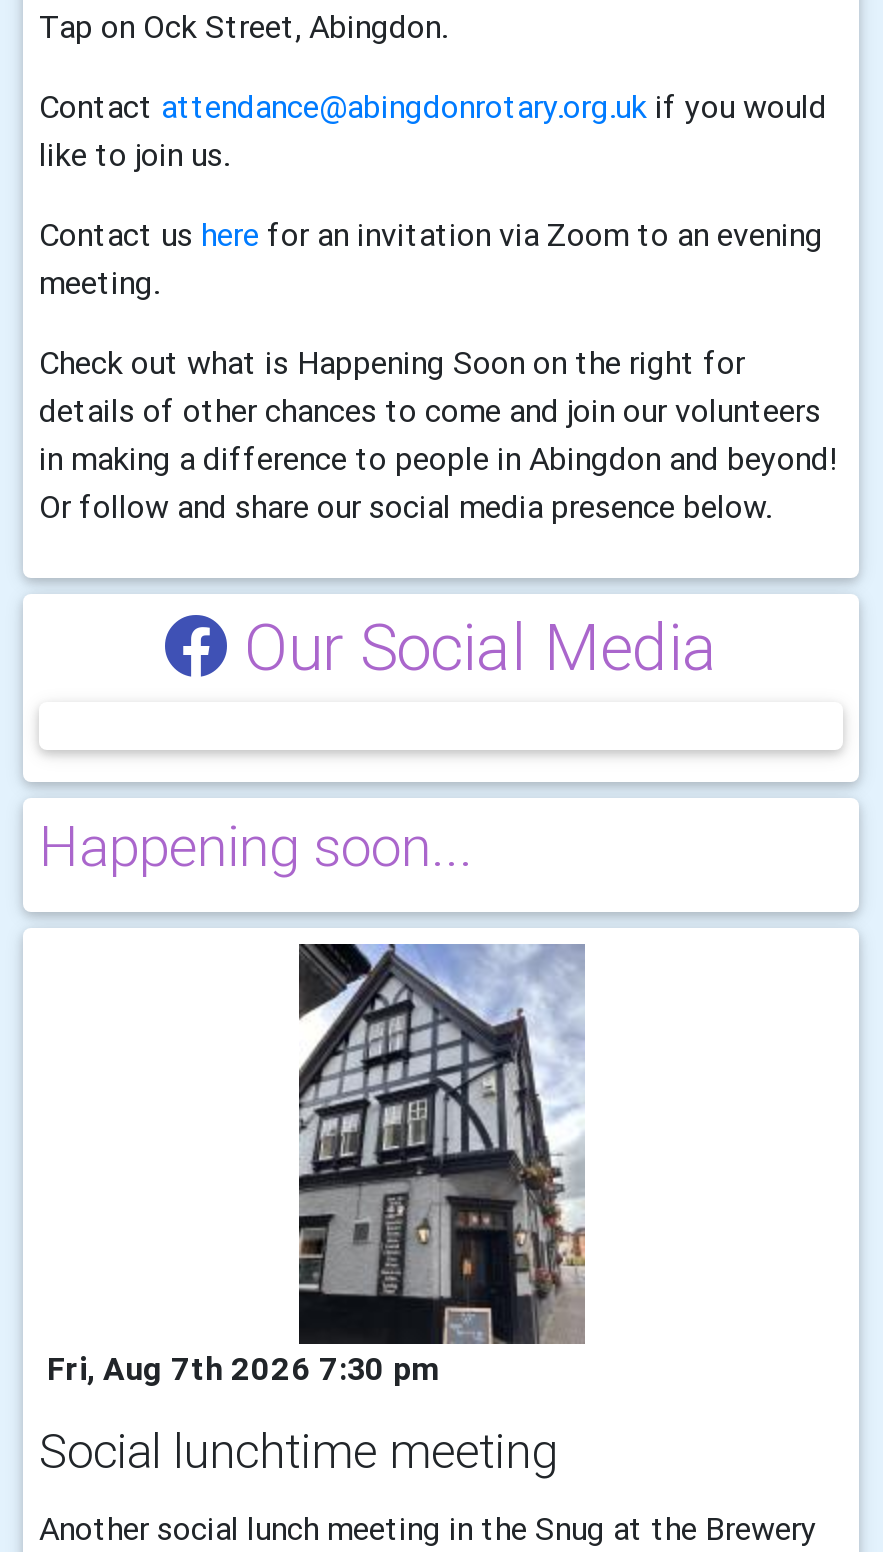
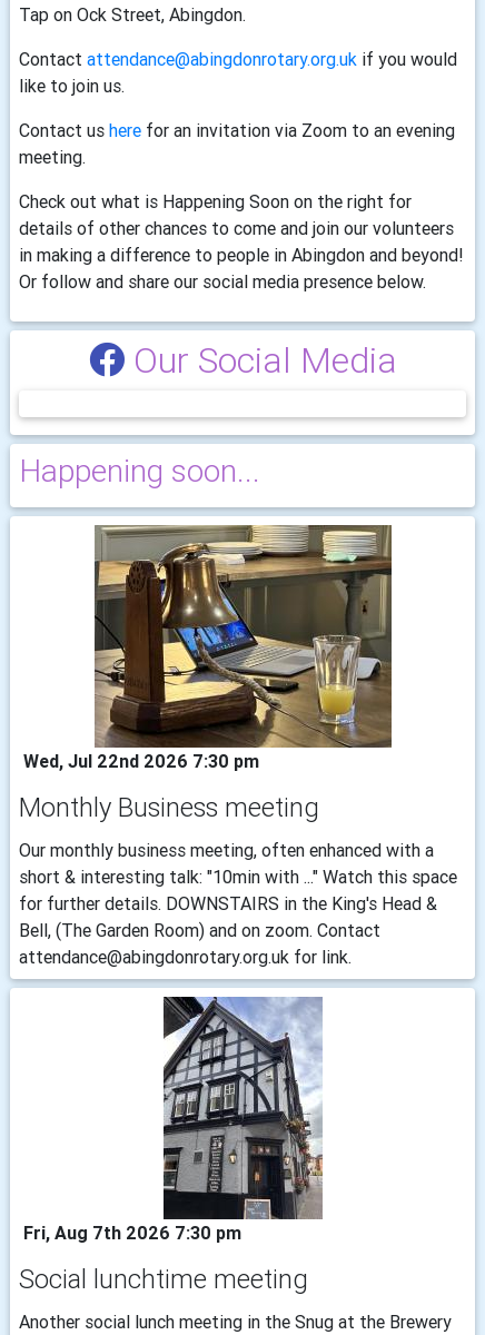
none -> [19,524,457,967] [image] | Wed, Jul 22nd 2026 7:30 pm | Monthly Business meeting | Our monthly business meeting, often enhanced with a | short & interesting talk: "10min with ..." Watch this space | for further details. DOWNSTAIRS in the King's Head & | Bell, (The Garden Room) and on zoom. Contact | attendance@abingdonrotary.org.uk for link.

